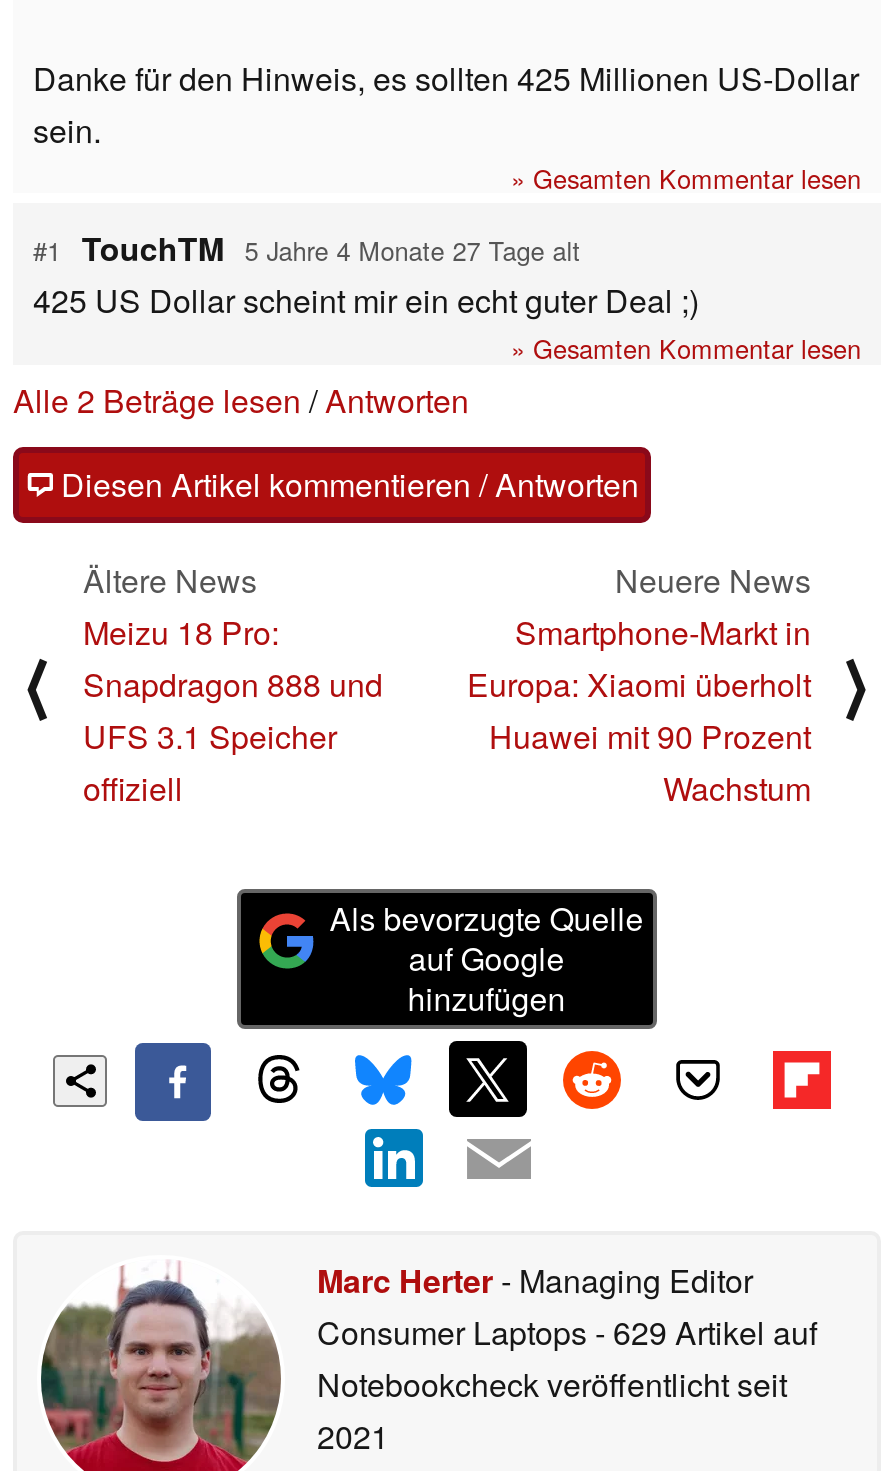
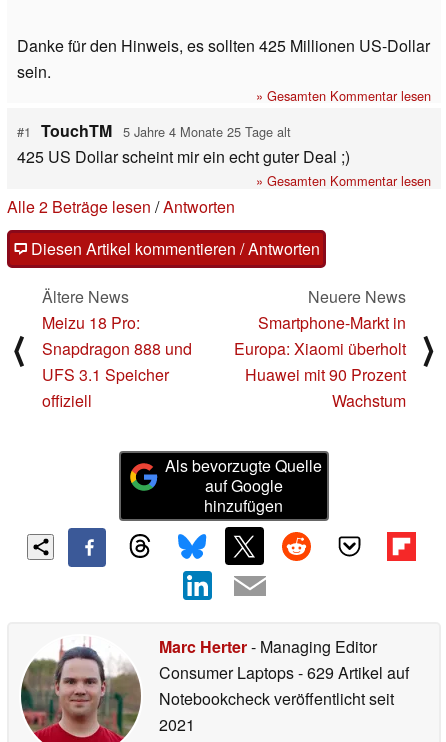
[33,226,581,272] #1 TouchTM 5 Jahre 4 Monate 27 Tage alt -> [17,119,291,142] #1 TouchTM 5 Jahre 4 Monate 25 Tage alt

